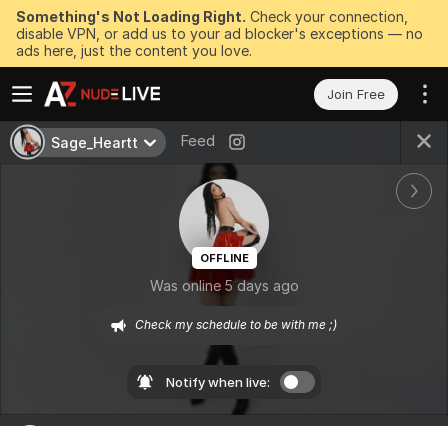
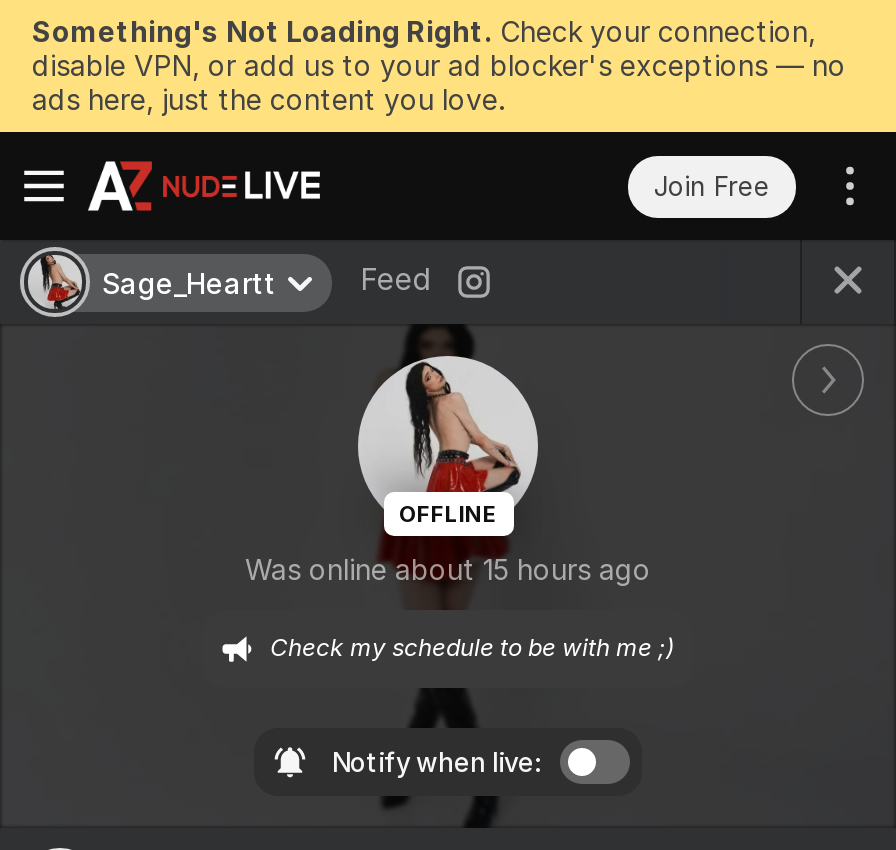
[149,277,298,294] Was online 5 days ago -> [245,553,651,587] Was online about 15 hours ago

